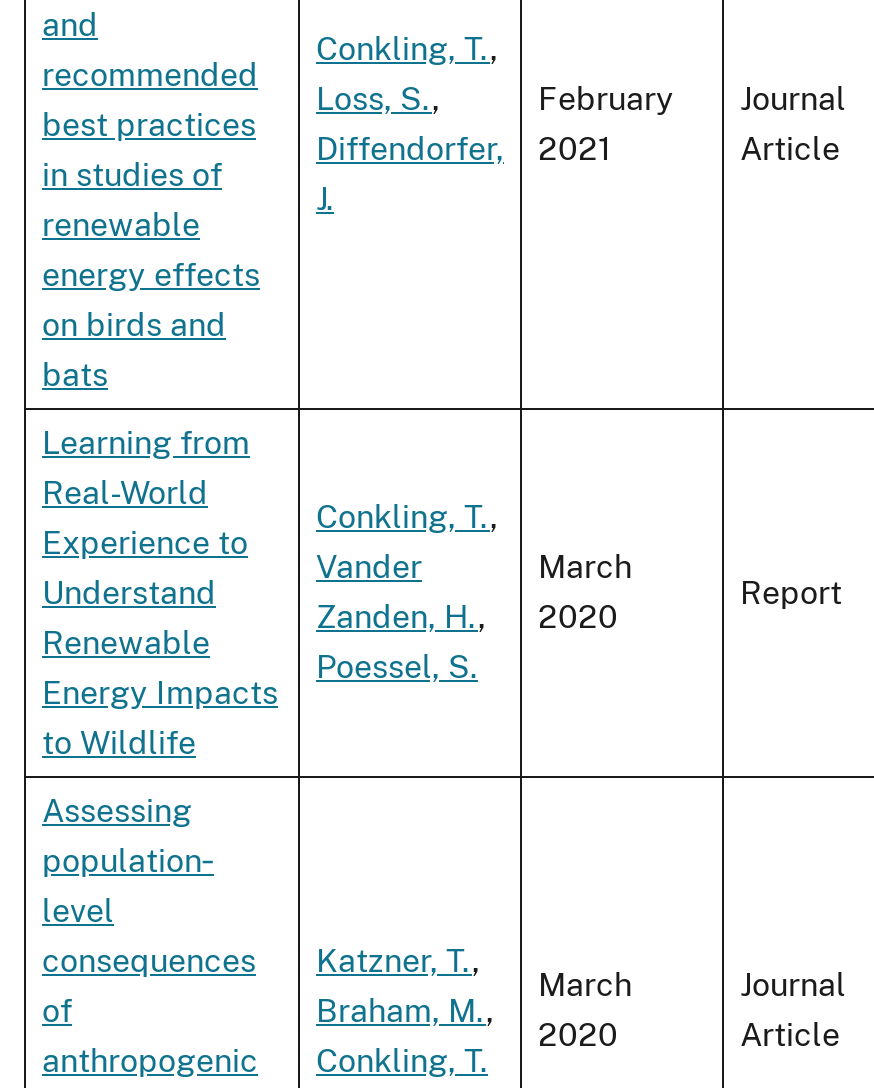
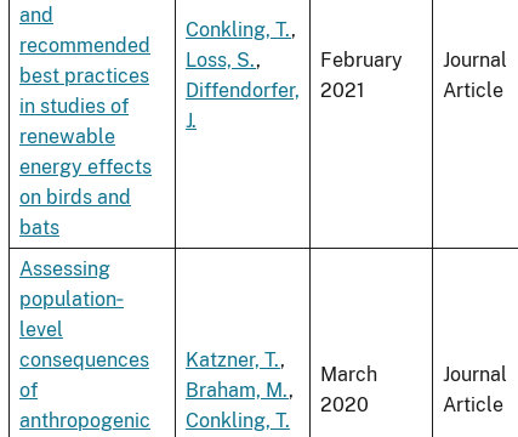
[42,425,278,763] Learning from | Real-World | Experience to | Understand | Renewable | Energy Impacts | to Wildlife -> none
[316,499,498,687] Conkling, T., | Vander | Zanden, H., | Poessel, S. -> none
[538,549,632,637] March | 2020 -> none
[740,575,842,613] Report -> none

